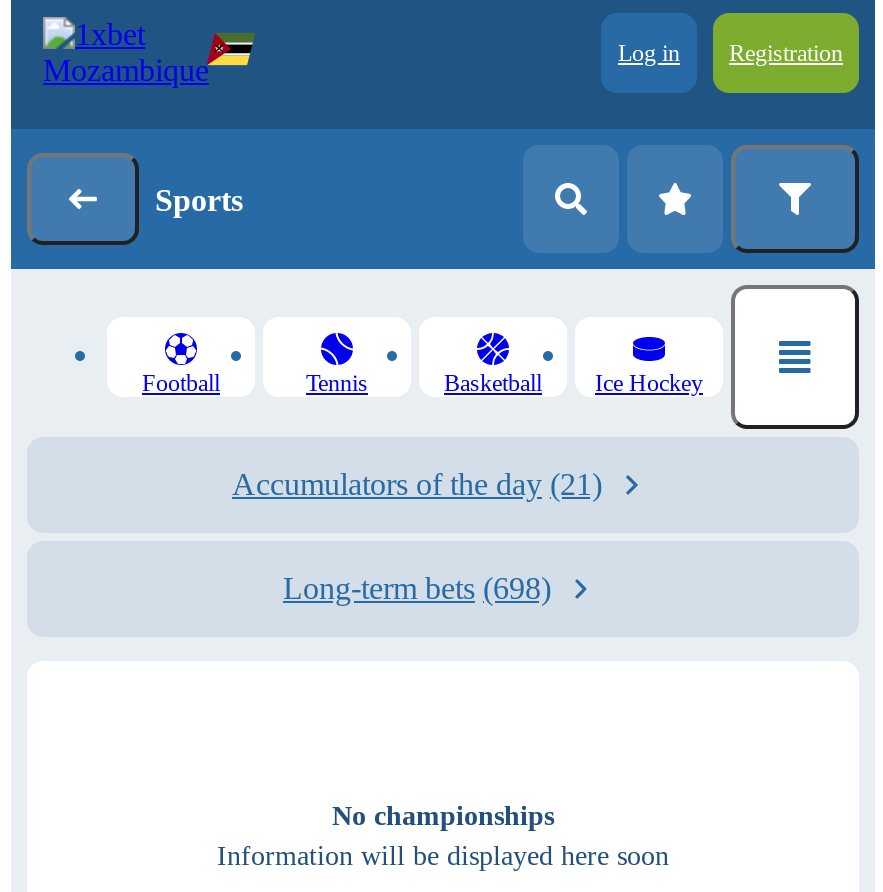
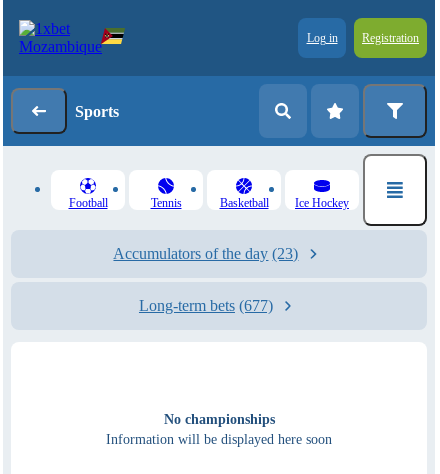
[232,467,602,501] Accumulators of the day (21) -> [113,245,298,262] Accumulators of the day (23)
[283,571,551,605] Long-term bets (698) -> [139,297,273,314] Long-term bets (677)

